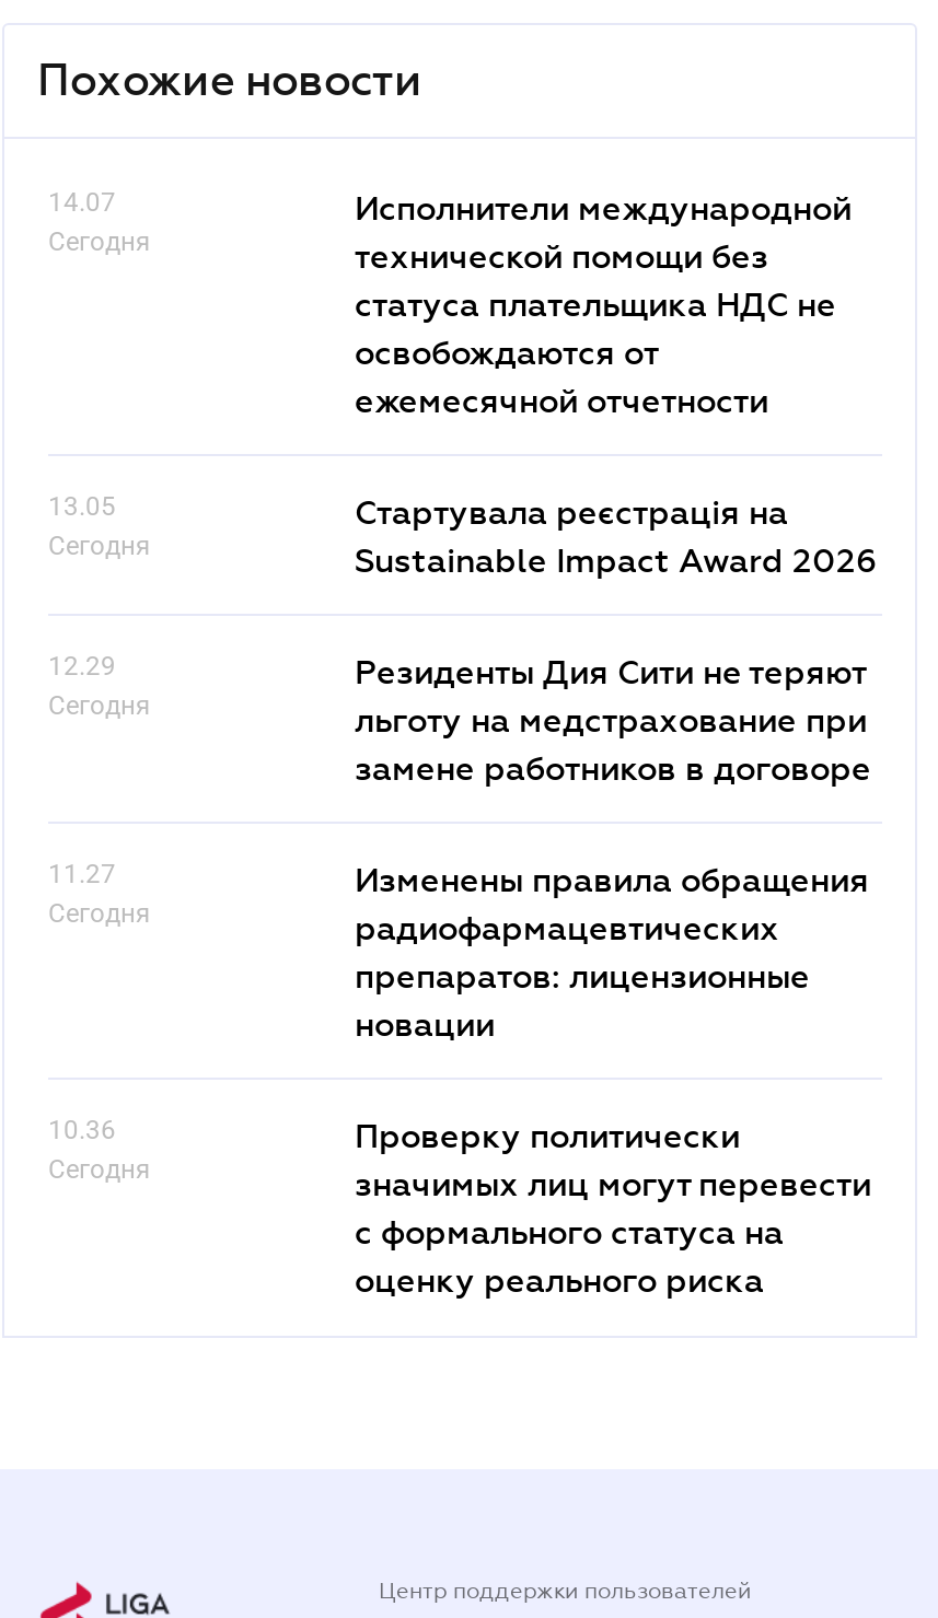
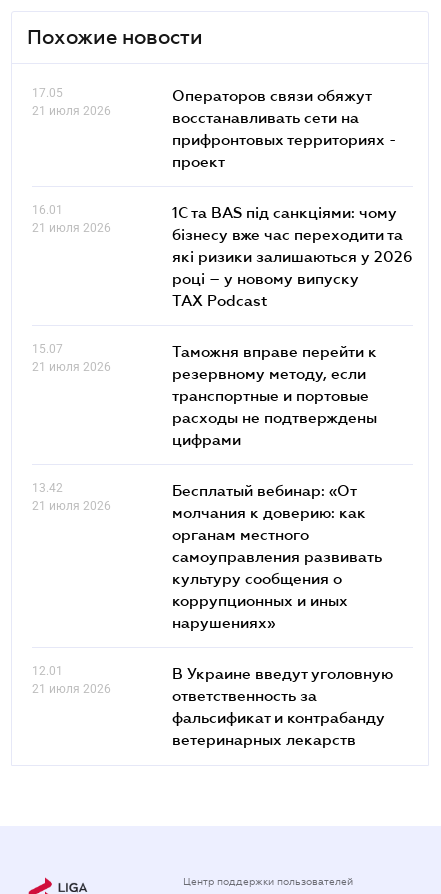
[48,186,151,256] 14.07 | Сегодня -> [32,86,111,118] 17.05 | 21 июля 2026
[355,186,852,418] Исполнители международной | технической помощи без | статуса плательщика НДС не | освобождаются от | ежемесячной отчетности -> [172,86,396,170] Операторов связи обяжут | восстанавливать сети на | прифронтовых территориях - | проект
[48,491,151,561] 13.05 | Сегодня -> [32,203,111,235] 16.01 | 21 июля 2026
[355,491,878,578] Стартувала реєстрація на | Sustainable Impact Award 2026 -> [172,203,413,309] 1С та BAS під санкціями: чому | бізнесу вже час переходити та | які ризики залишаються у 2026 | році – у новому випуску | TAX Podcast
[48,650,151,720] 12.29 | Сегодня -> [32,342,111,374] 15.07 | 21 июля 2026
[355,650,871,786] Резиденты Дия Сити не теряют | льготу на медстрахование при | замене работников в договоре -> [172,342,377,448] Таможня вправе перейти к | резервному методу, если | транспортные и портовые | расходы не подтверждены | цифрами
[48,858,151,928] 11.27 | Сегодня -> [32,481,111,513] 13.42 | 21 июля 2026
[355,858,869,1042] Изменены правила обращения | радиофармацевтических | препаратов: лицензионные | новации -> [172,481,382,631] Бесплатый вебинар: «От | молчания к доверию: как | органам местного | самоуправления развивать | культуру сообщения о | коррупционных и иных | нарушениях»
[48,1114,151,1184] 10.36 | Сегодня -> [32,664,111,696] 12.01 | 21 июля 2026
[355,1114,871,1298] Проверку политически | значимых лиц могут перевести | с формального статуса на | оценку реального риска -> [172,664,393,748] В Украине введут уголовную | ответственность за | фальсификат и контрабанду | ветеринарных лекарств

